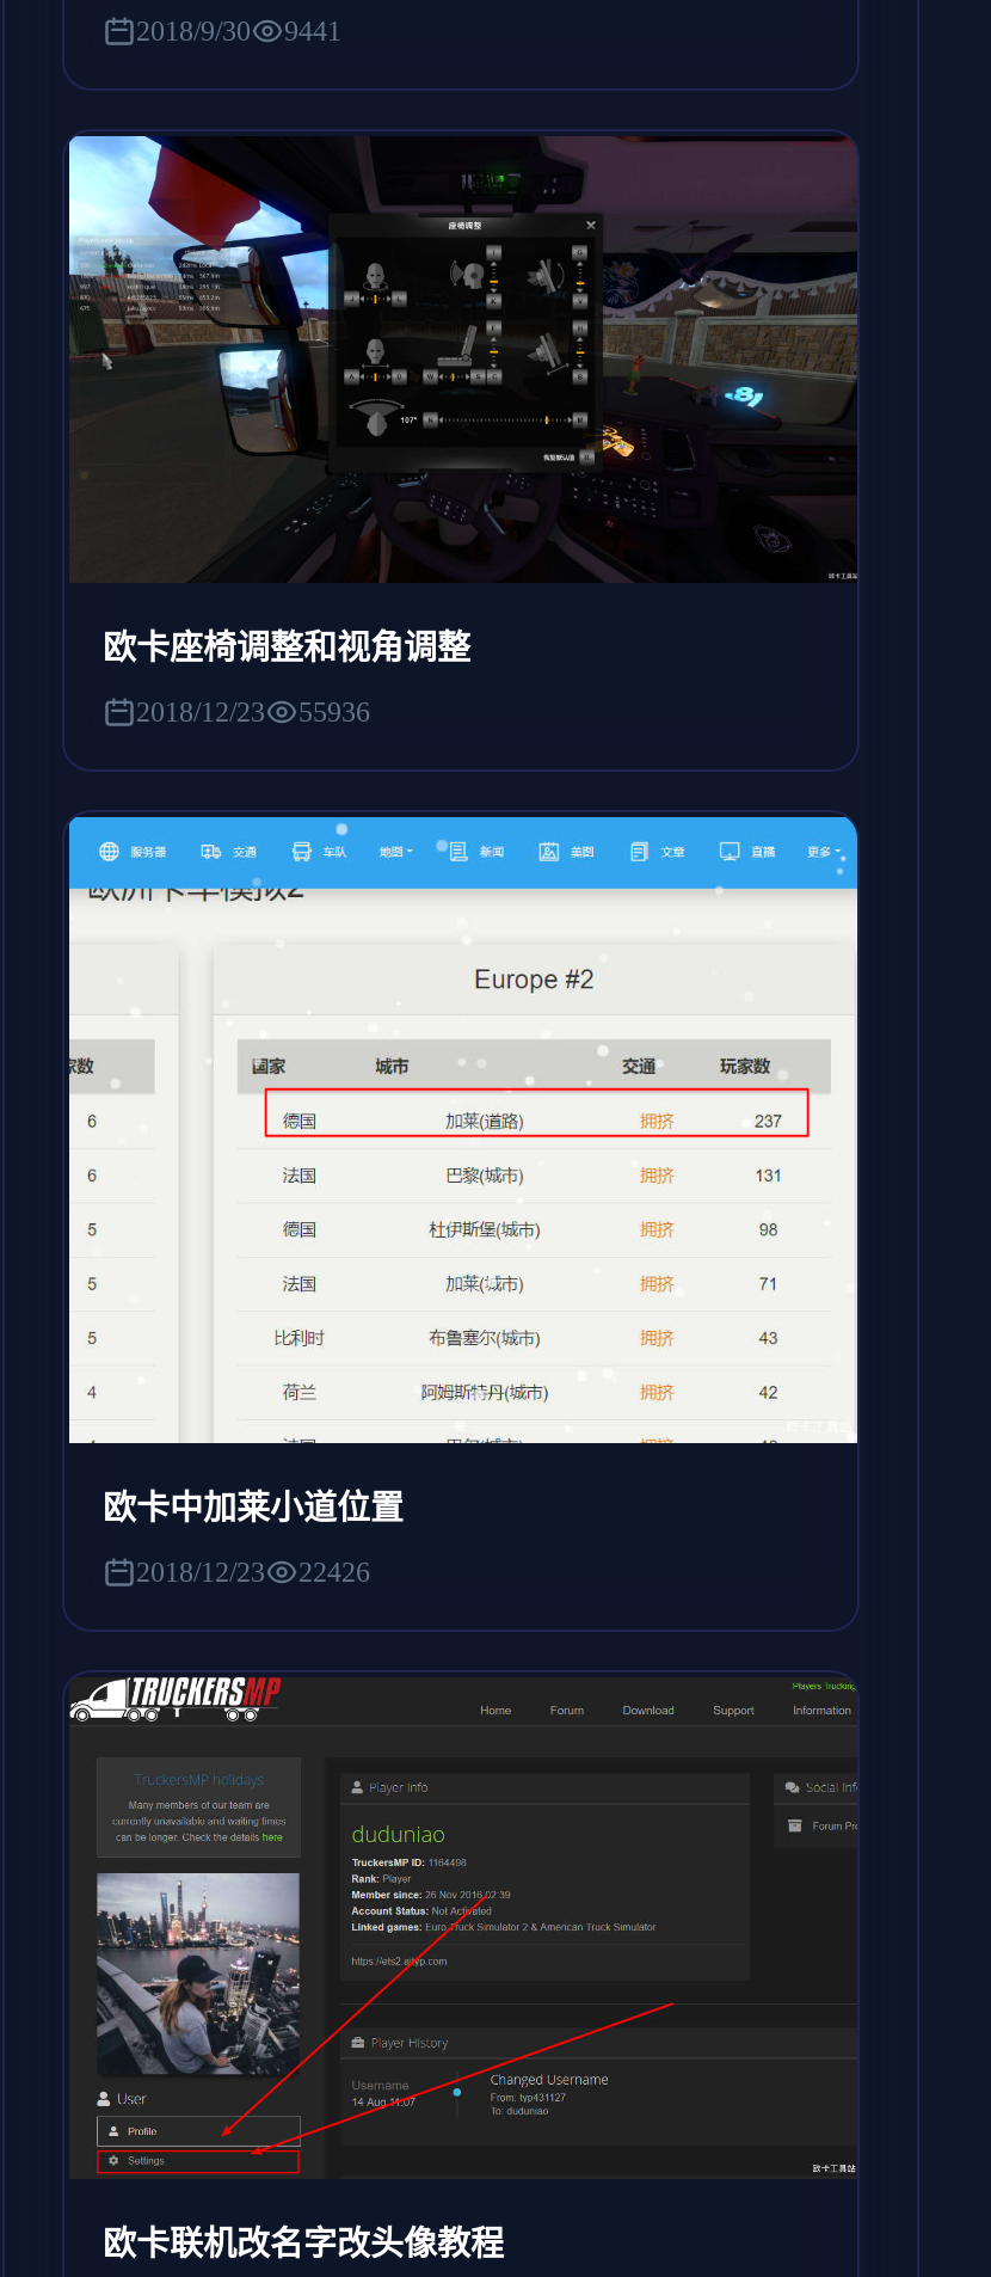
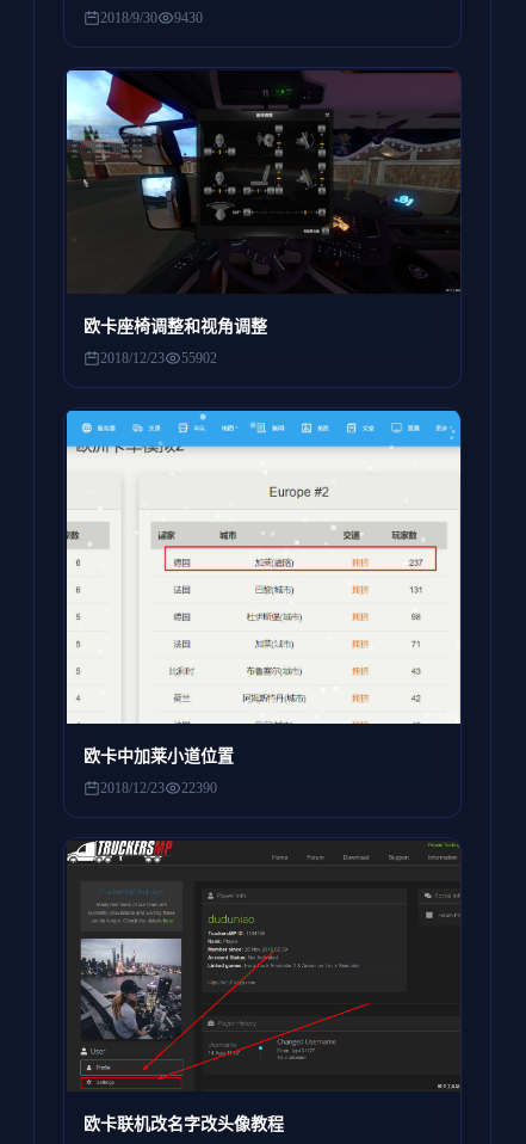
[136,15,341,49] 2018/9/30 9441 -> [100,10,203,27] 2018/9/30 9430
[136,696,370,729] 2018/12/23 55936 -> [100,350,217,367] 2018/12/23 55902
[136,1555,370,1588] 2018/12/23 22426 -> [100,779,217,796] 2018/12/23 22390

